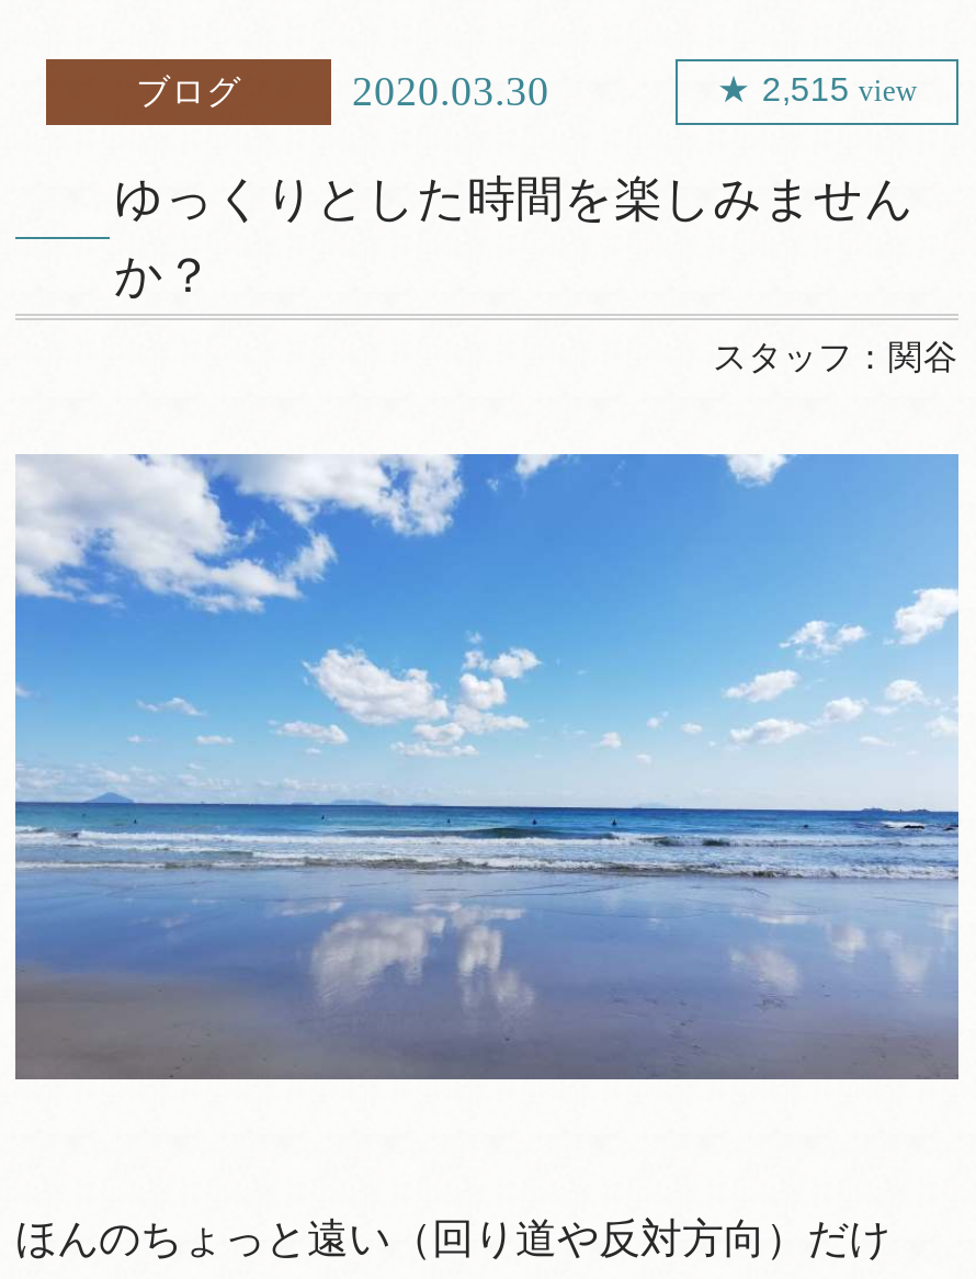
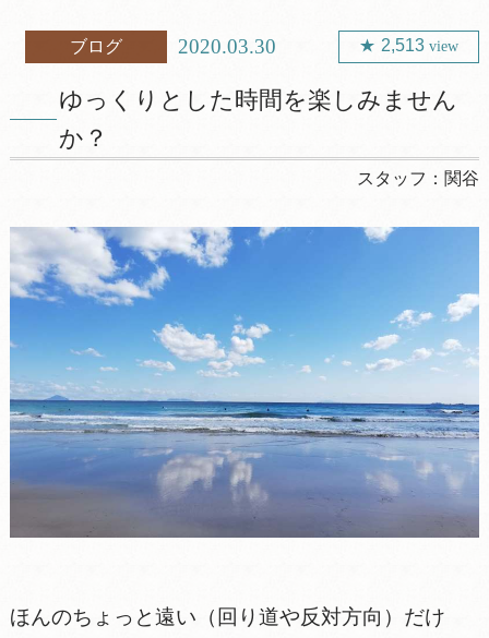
[762,71,918,108] 2,515 view -> [381,36,459,55] 2,513 view

